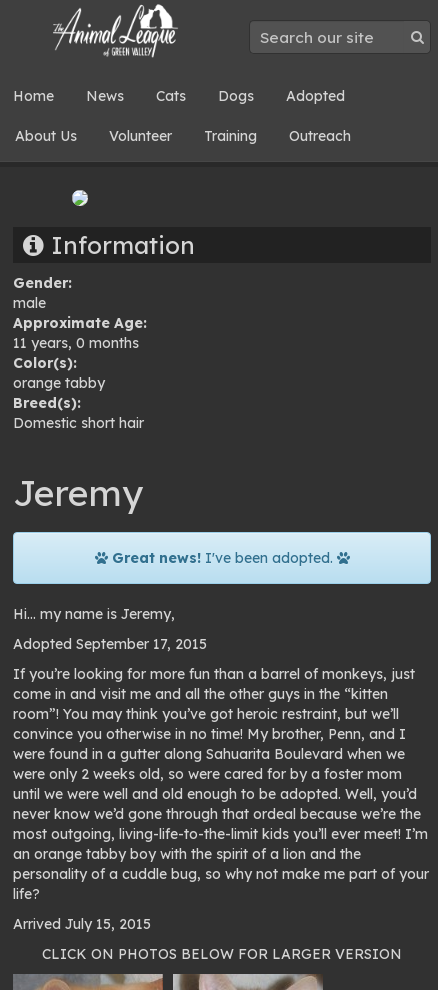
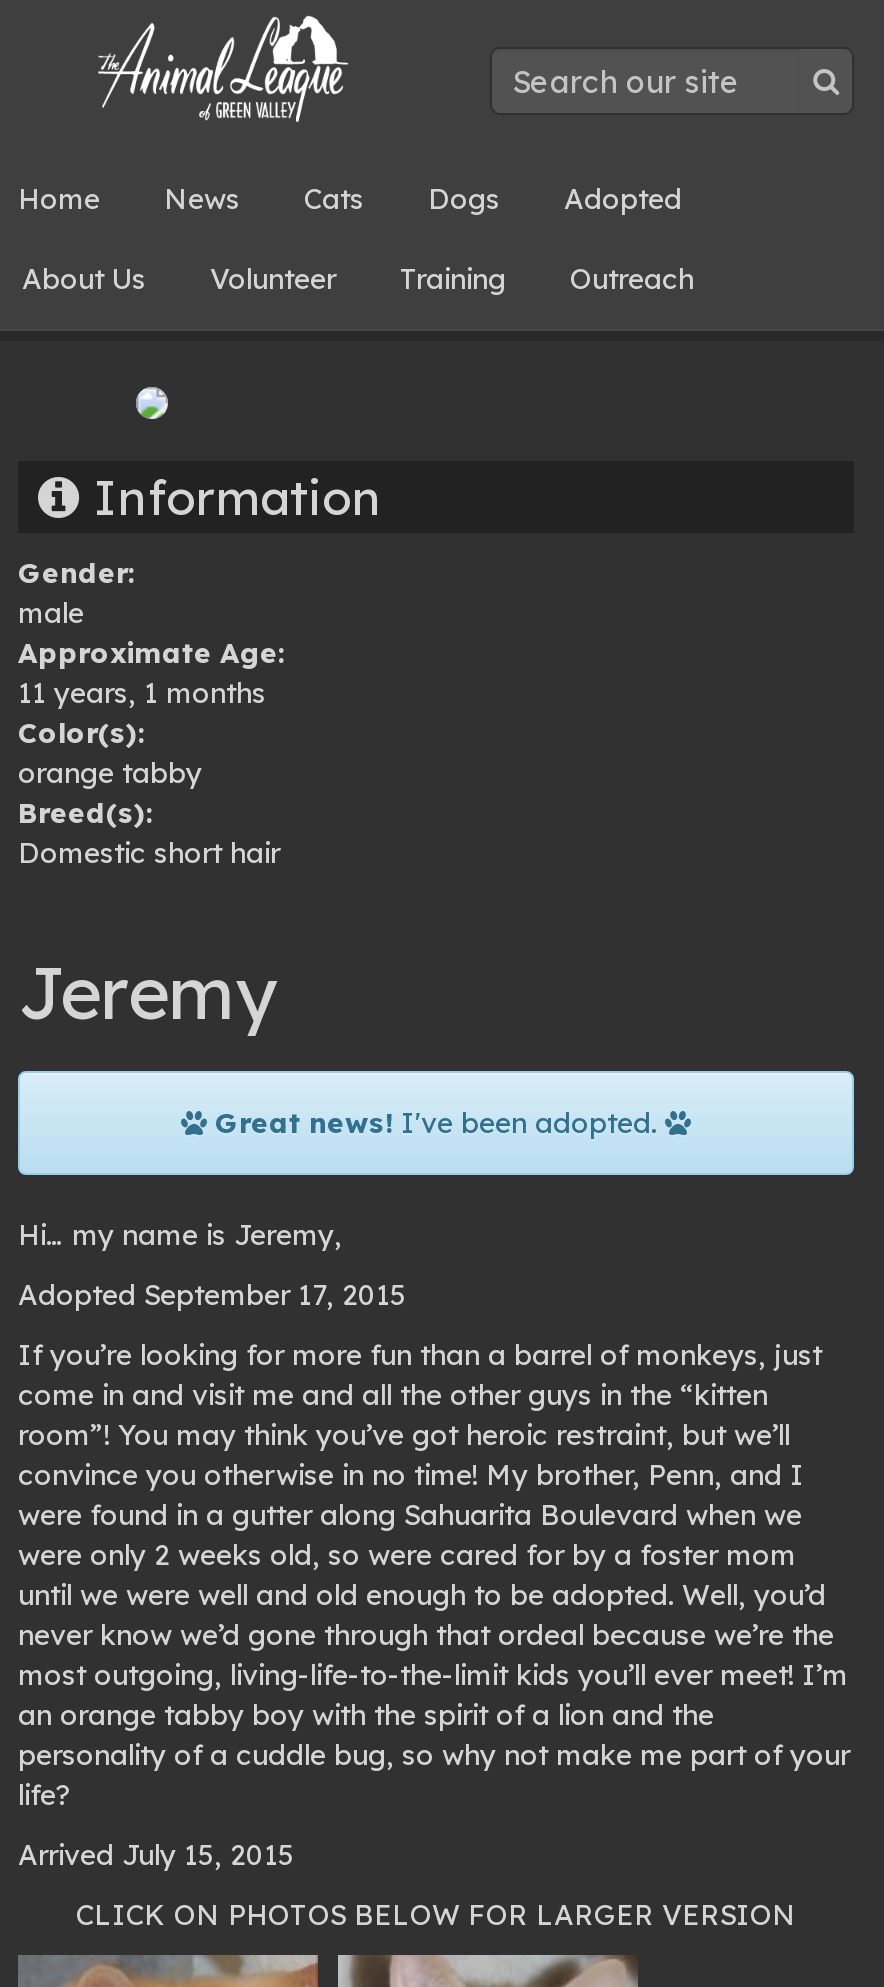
[13,334,139,352] 11 years, 0 months -> [18,675,266,711] 11 years, 1 months

